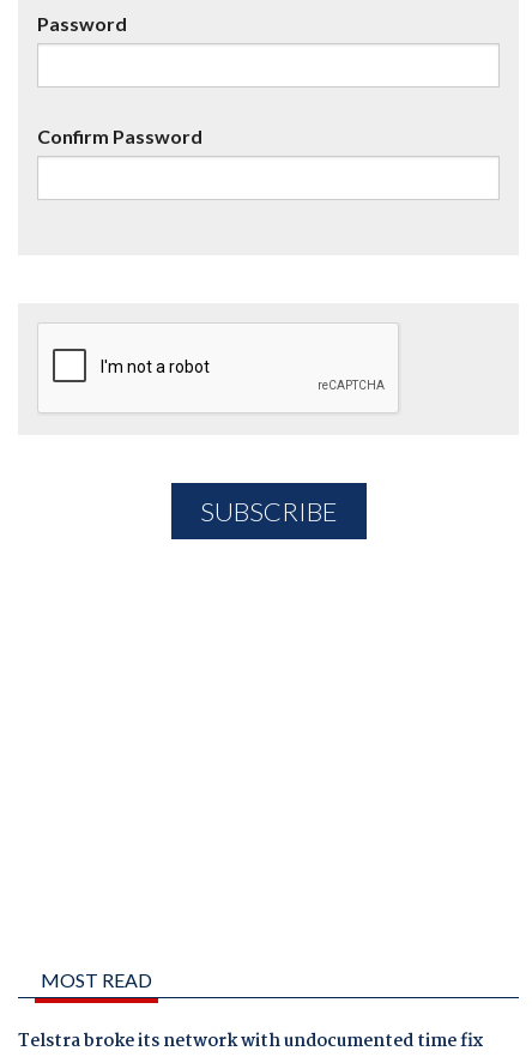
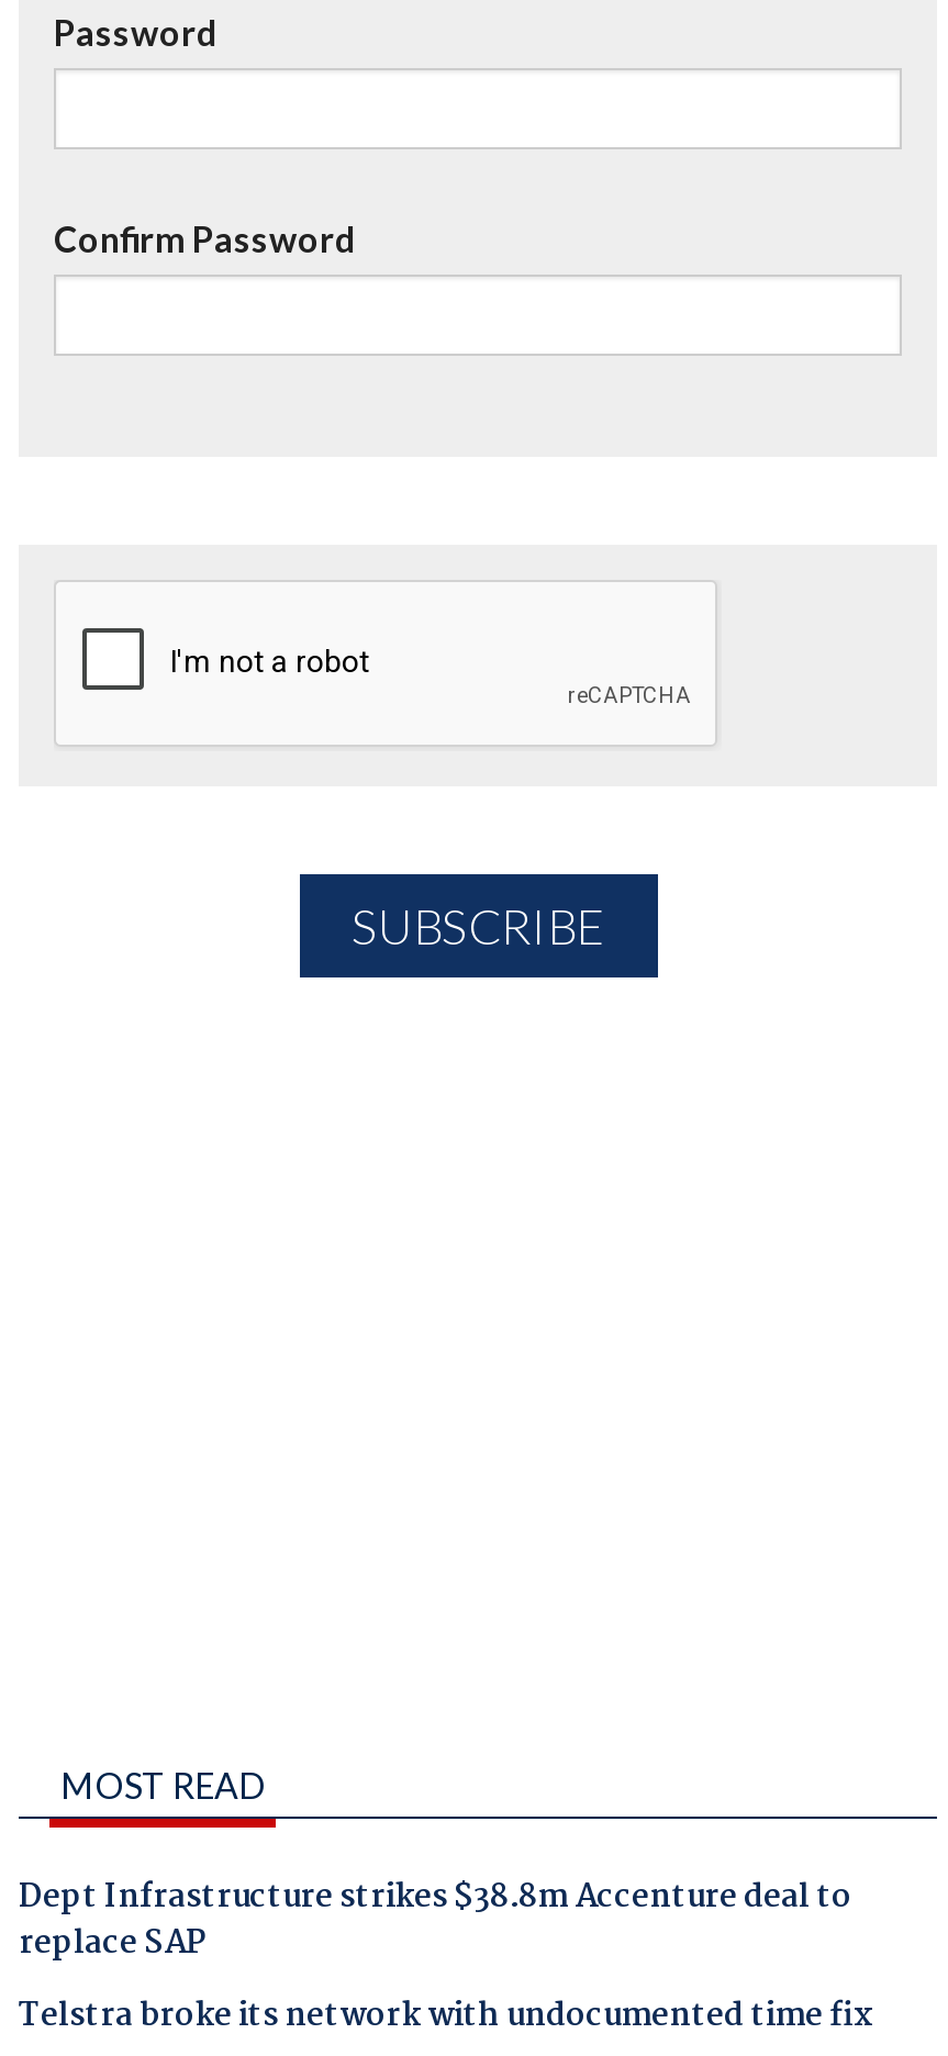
none -> [19,1872,851,1971] Dept Infrastructure strikes $38.8m Accenture deal to | replace SAP

